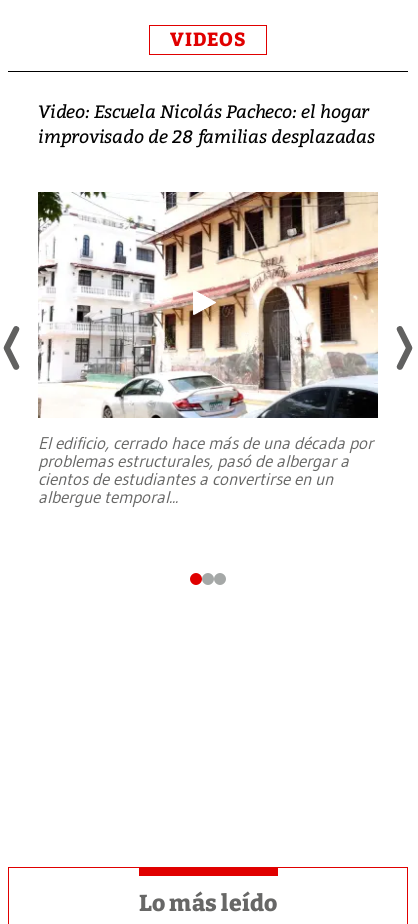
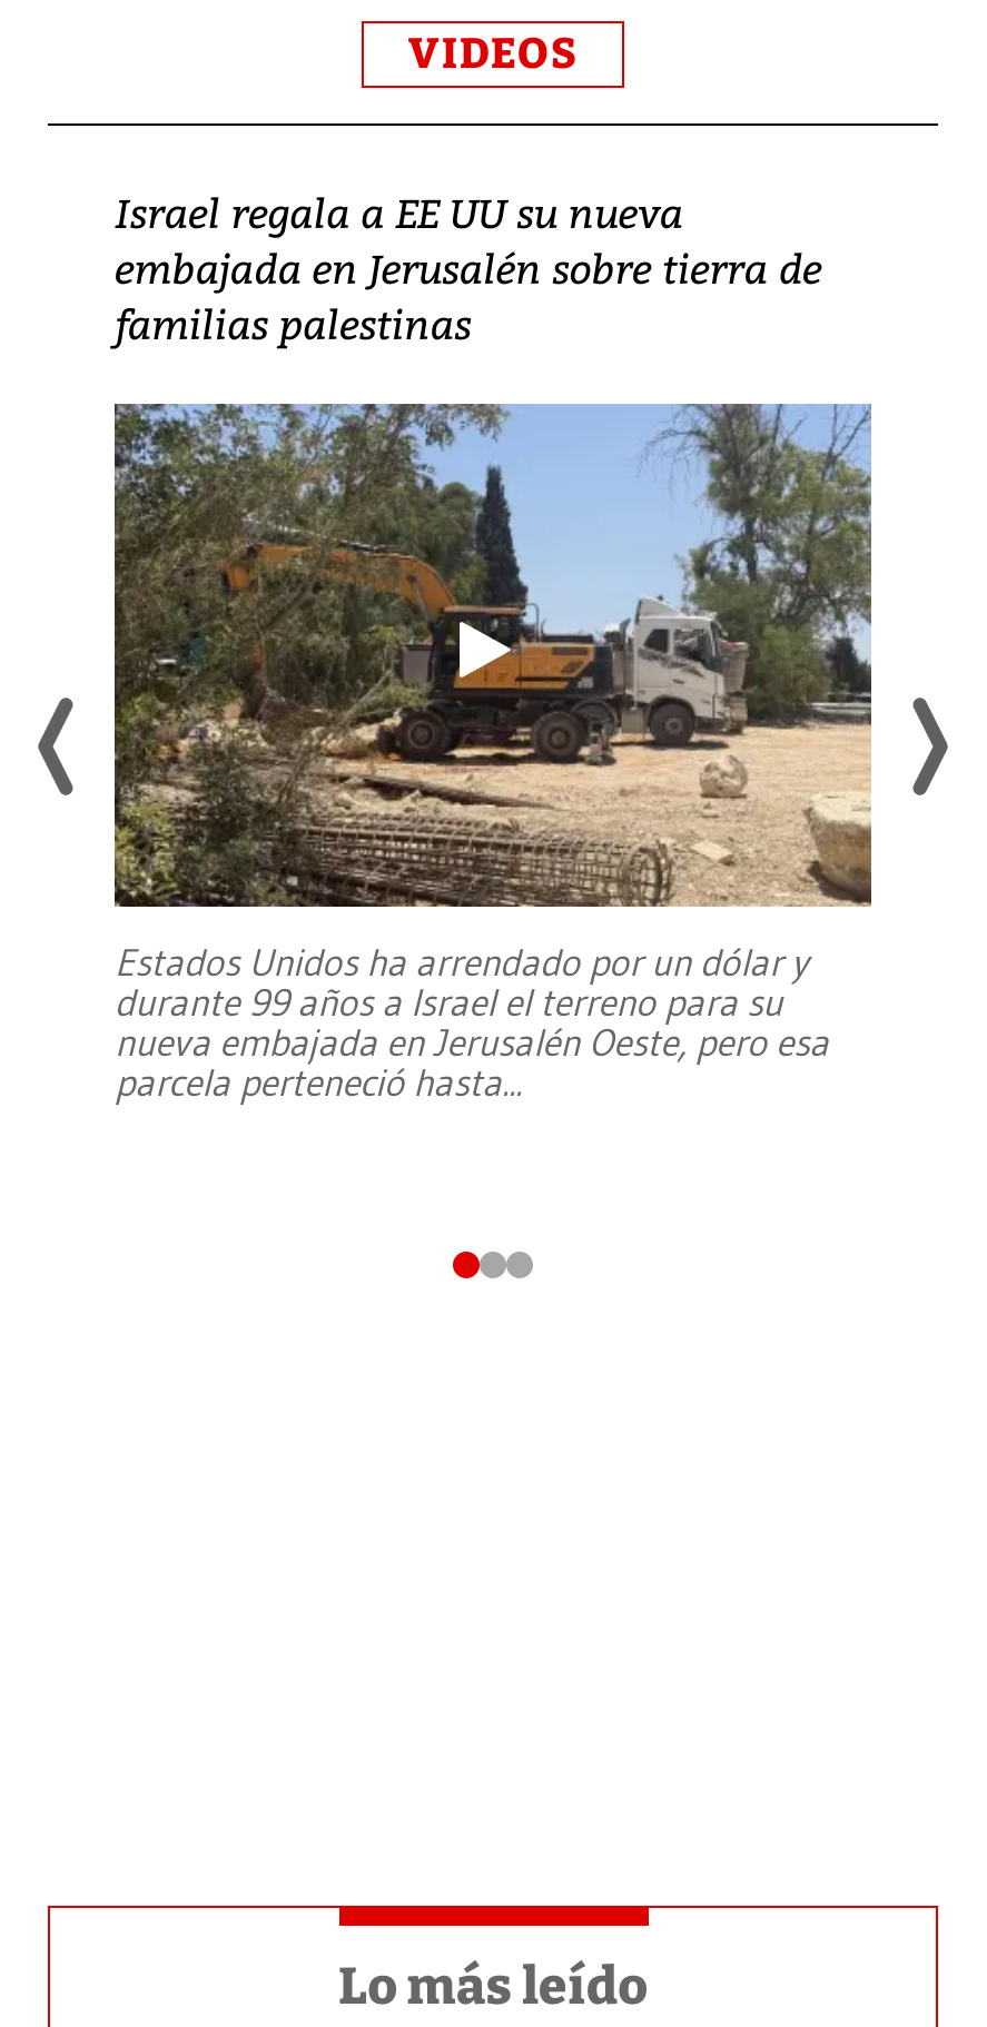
[38,97,374,147] Video: Escuela Nicolás Pacheco: el hogar | improvisado de 28 familias desplazadas -> [115,182,822,349] Israel regala a EE UU su nueva | embajada en Jerusalén sobre tierra de | familias palestinas
[38,191,379,507] [image] | El edificio, cerrado hace más de una década por | problemas estructurales, pasó de albergar a | cientos de estudiantes a convertirse en un | albergue temporal... -> [112,402,874,1105] [image] | Estados Unidos ha arrendado por un dólar y | durante 99 años a Israel el terreno para su | nueva embajada en Jerusalén Oeste, pero esa | parcela perteneció hasta...

